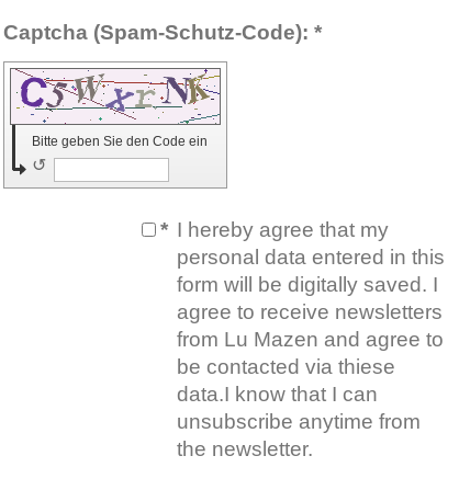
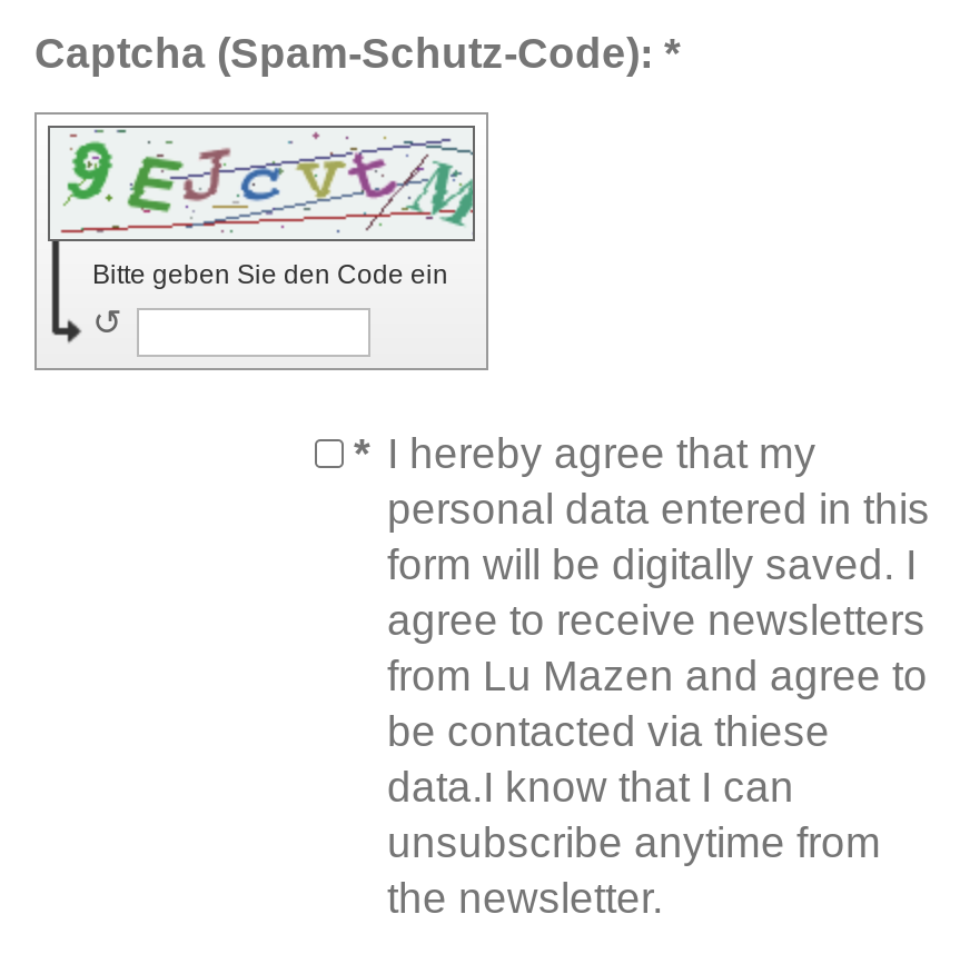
[14,68,221,125] [image] -> [59,126,475,241] [image]

